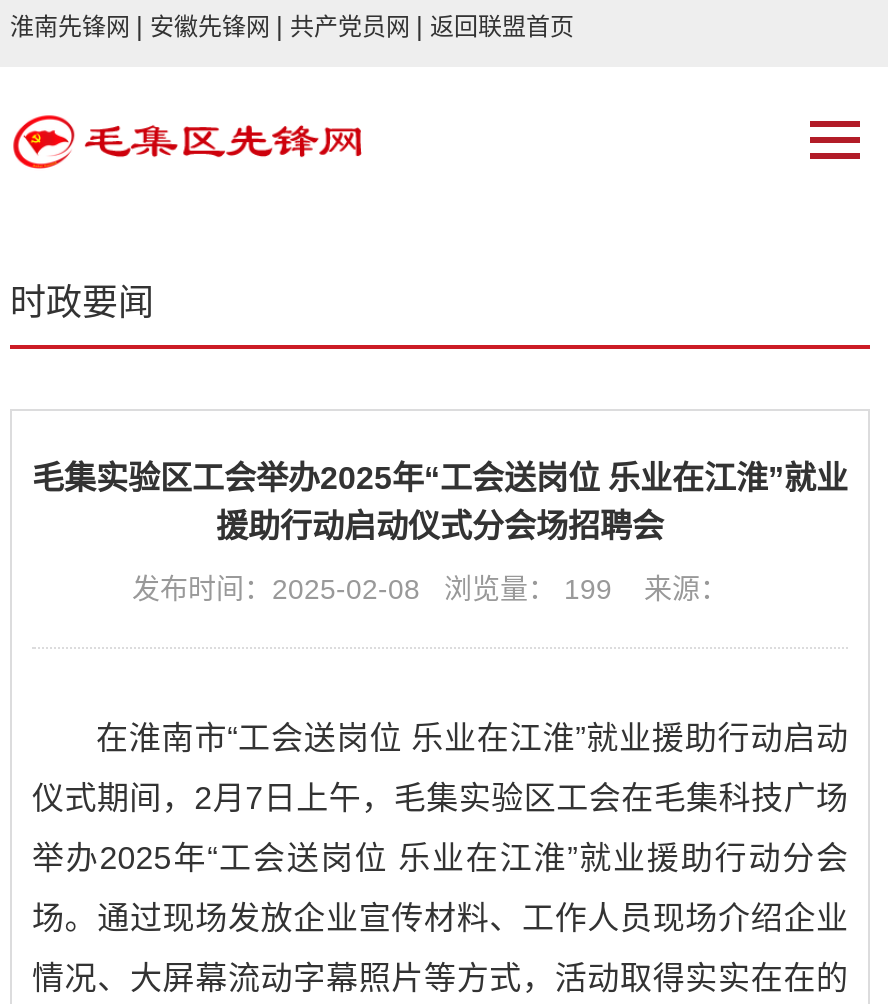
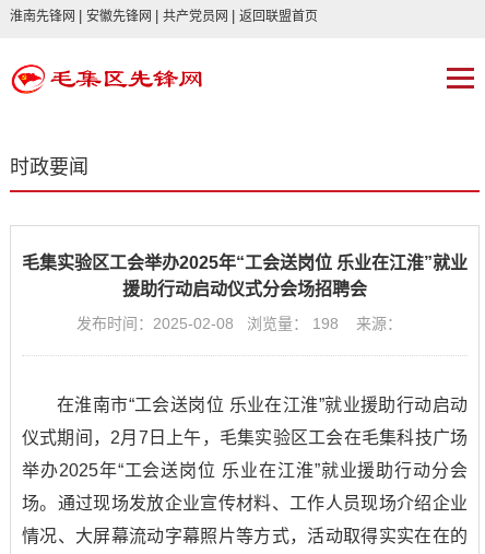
[132,573,728,605] 发布时间：2025-02-08 浏览量：199来源： -> [76,315,402,332] 发布时间：2025-02-08 浏览量：198来源：

